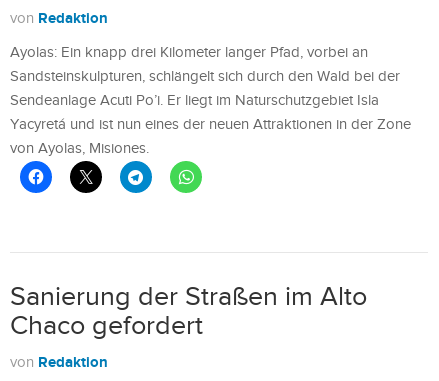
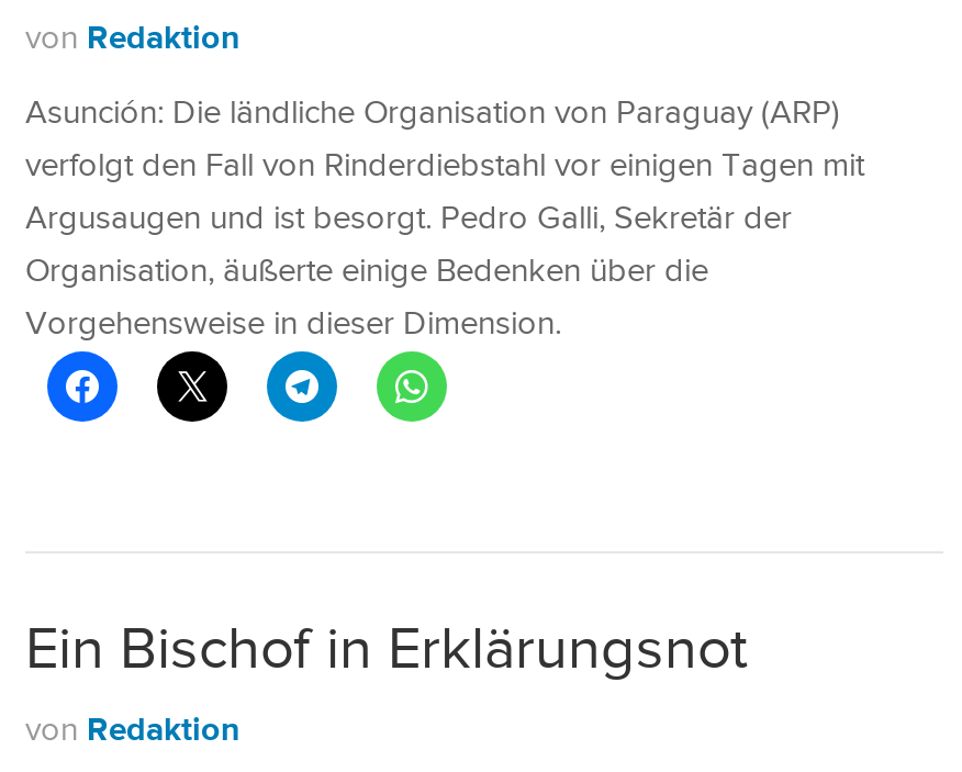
[10,44,411,157] Ayolas: Ein knapp drei Kilometer langer Pfad, vorbei an | Sandsteinskulpturen, schlängelt sich durch den Wald bei der | Sendeanlage Acuti Po’i. Er liegt im Naturschutzgebiet Isla | Yacyretá und ist nun eines der neuen Attraktionen in der Zone | von Ayolas, Misiones. -> [25,94,864,343] Asunción: Die ländliche Organisation von Paraguay (ARP) | verfolgt den Fall von Rinderdiebstahl vor einigen Tagen mit | Argusaugen und ist besorgt. Pedro Galli, Sekretär der | Organisation, äußerte einige Bedenken über die | Vorgehensweise in dieser Dimension.
[10,281,367,342] Sanierung der Straßen im Alto | Chaco gefordert -> [25,615,748,685] Ein Bischof in Erklärungsnot

